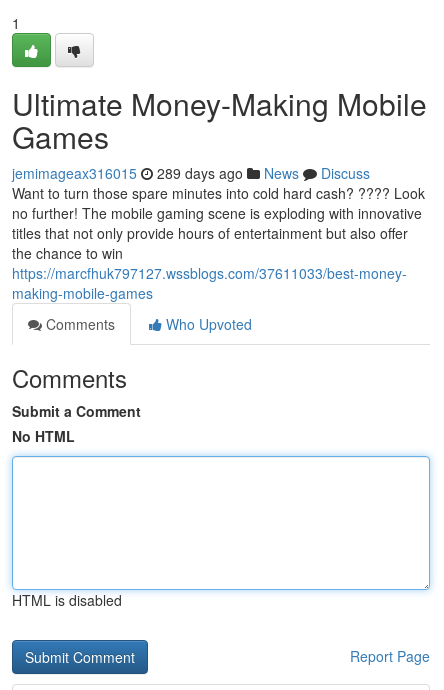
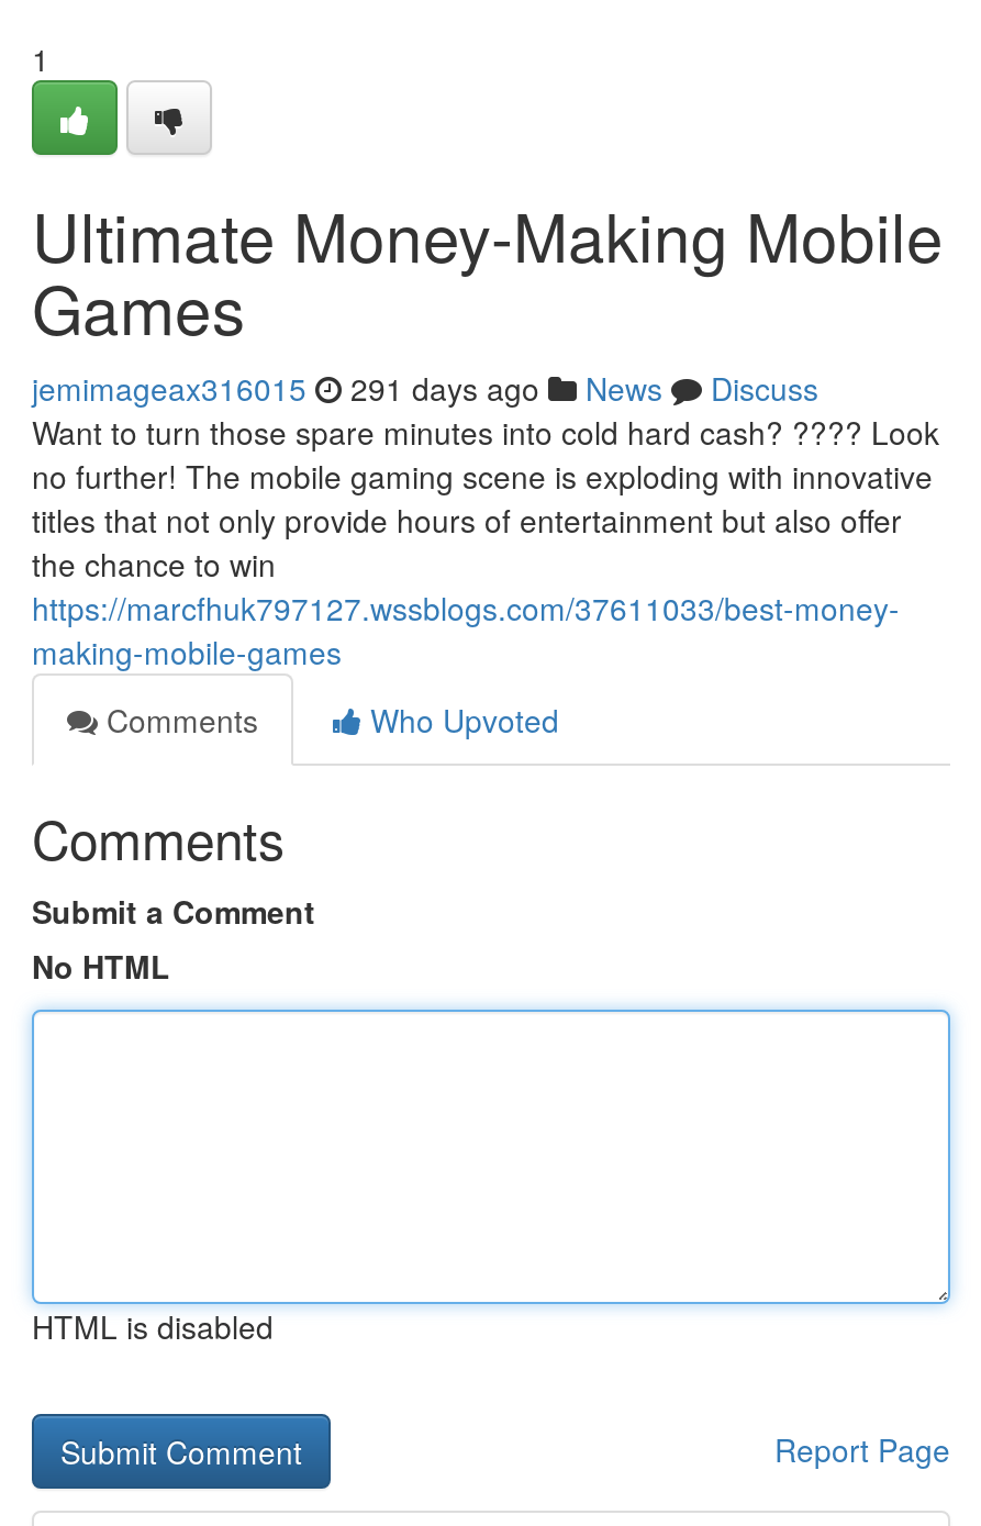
[12,163,370,183] jemimageax316015 289 days ago News Discuss -> [32,366,818,410] jemimageax316015 291 days ago News Discuss

